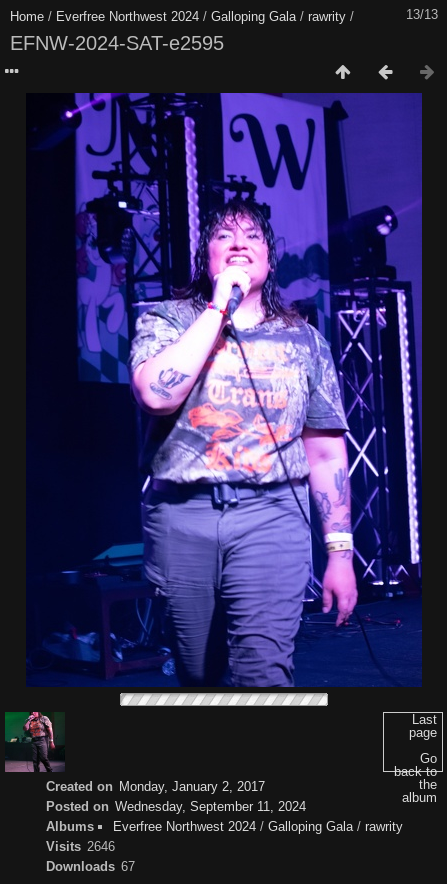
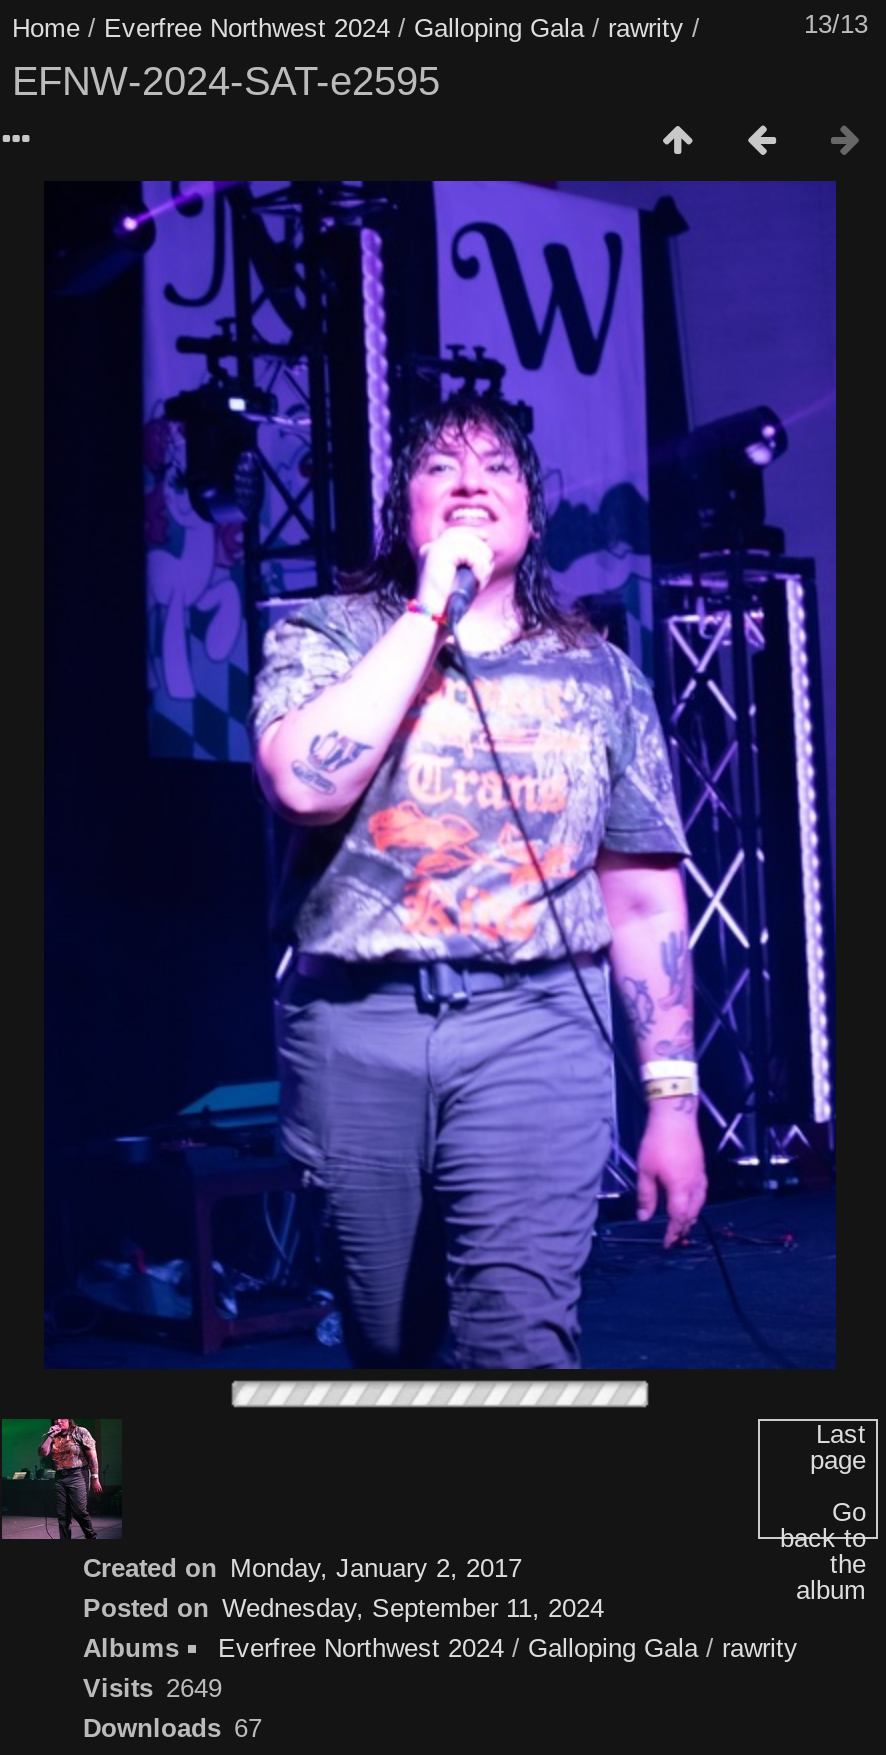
[45,839,115,854] Visits 2646 -> [83,1673,222,1703] Visits 2649

